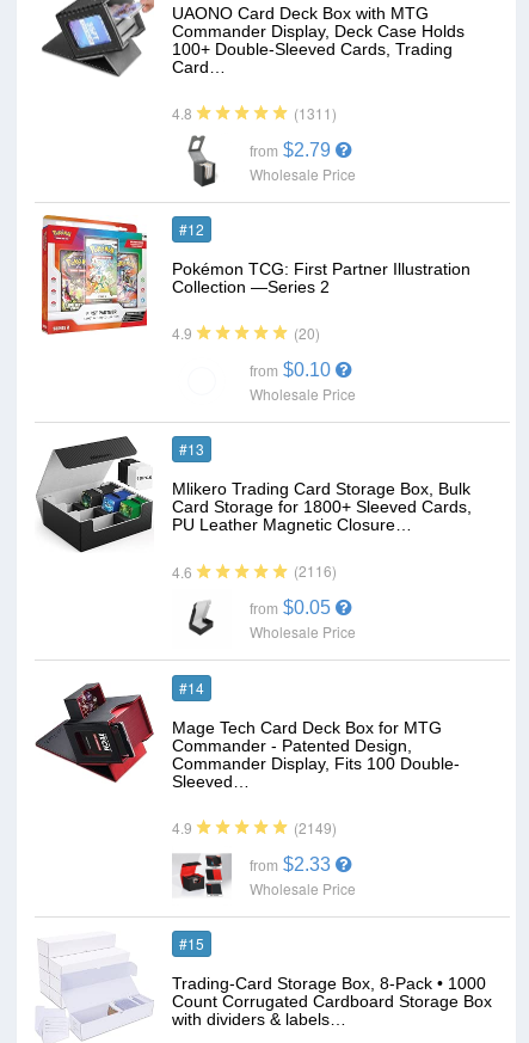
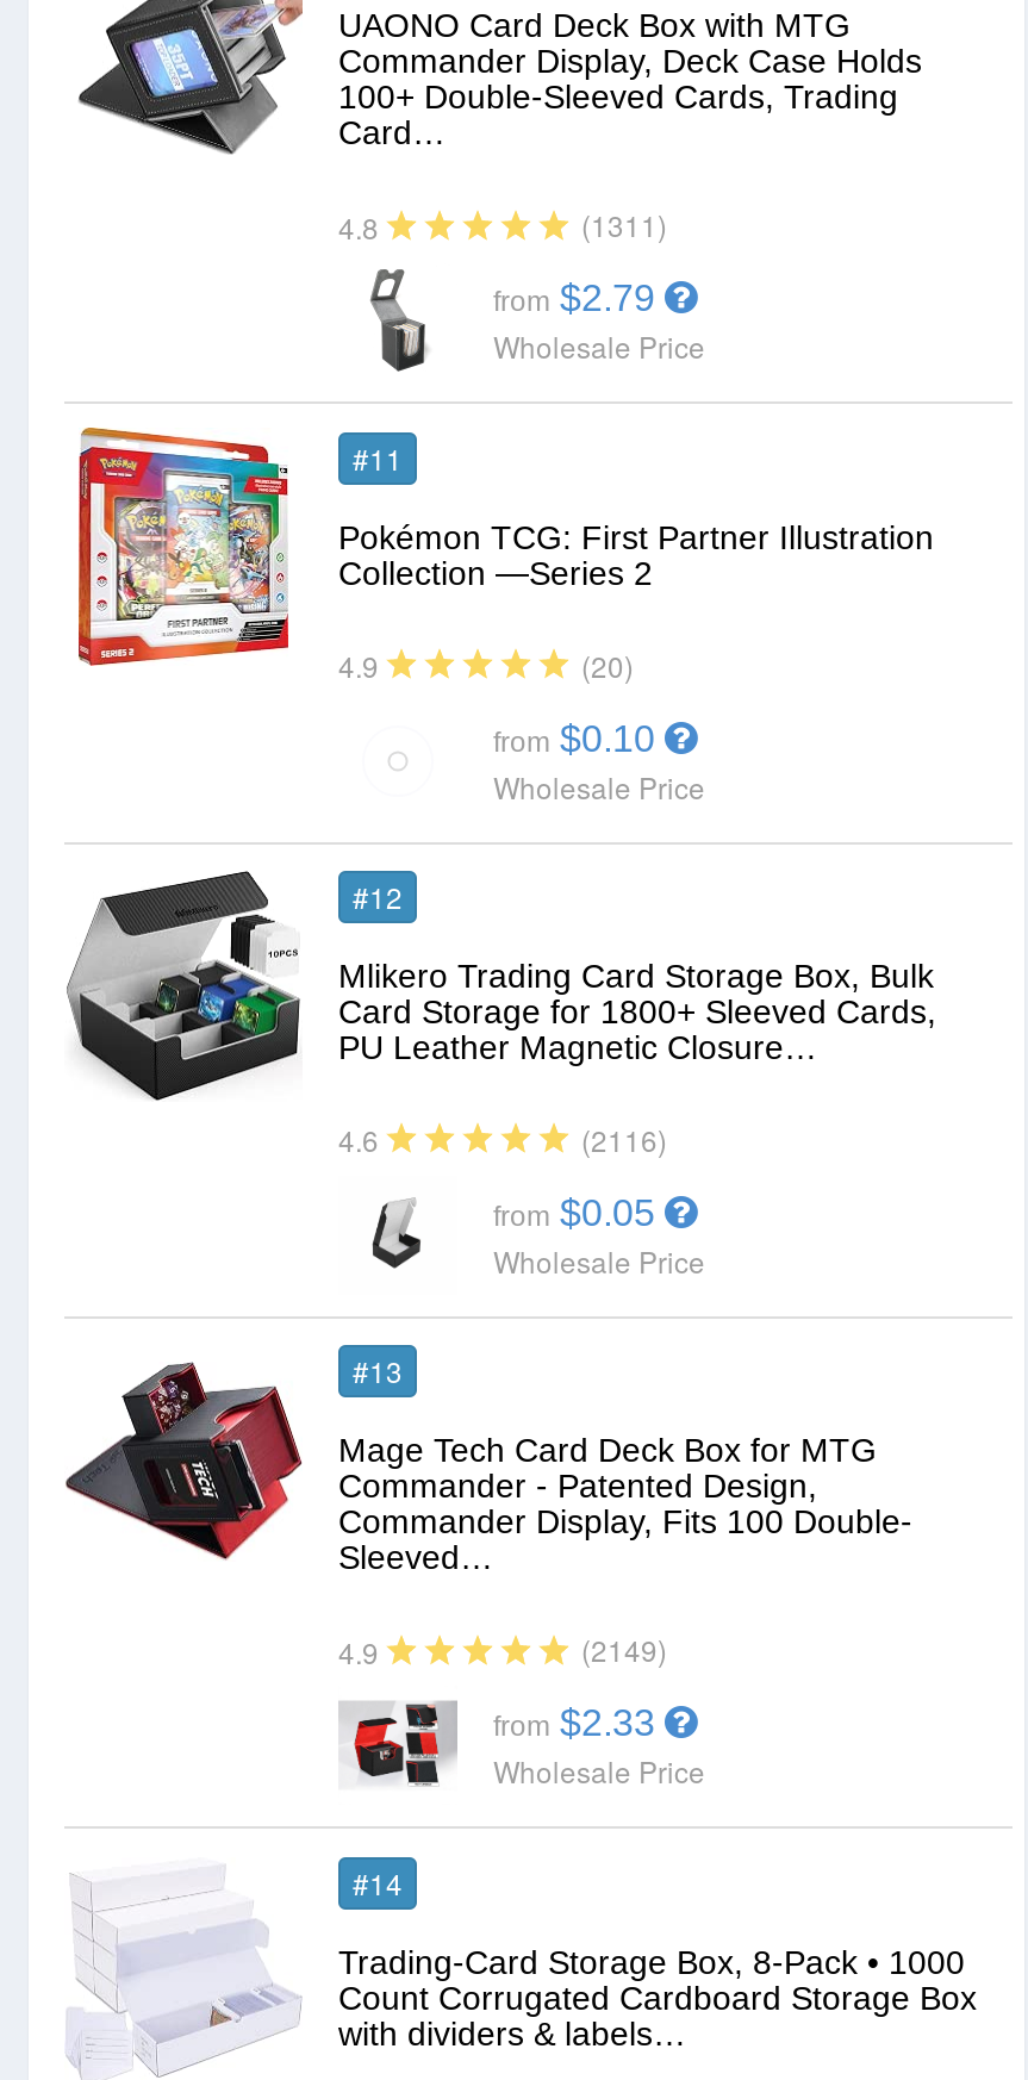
[179,219,204,239] #12 -> [353,436,403,476] #11
[179,439,204,459] #13 -> [353,875,403,916] #12
[179,677,204,697] #14 -> [353,1350,403,1390] #13
[179,933,204,953] #15 -> [353,1861,403,1901] #14

